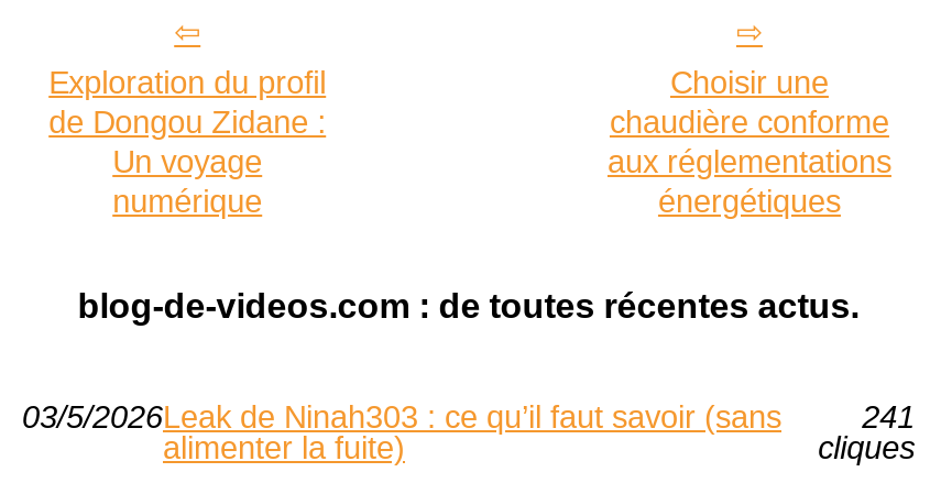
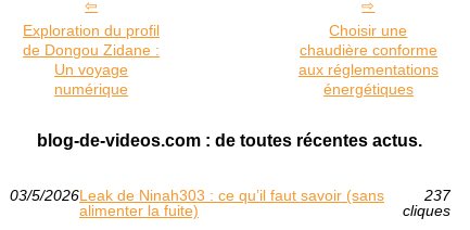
[862,400,915,435] 241 -> [424,187,450,204] 237

